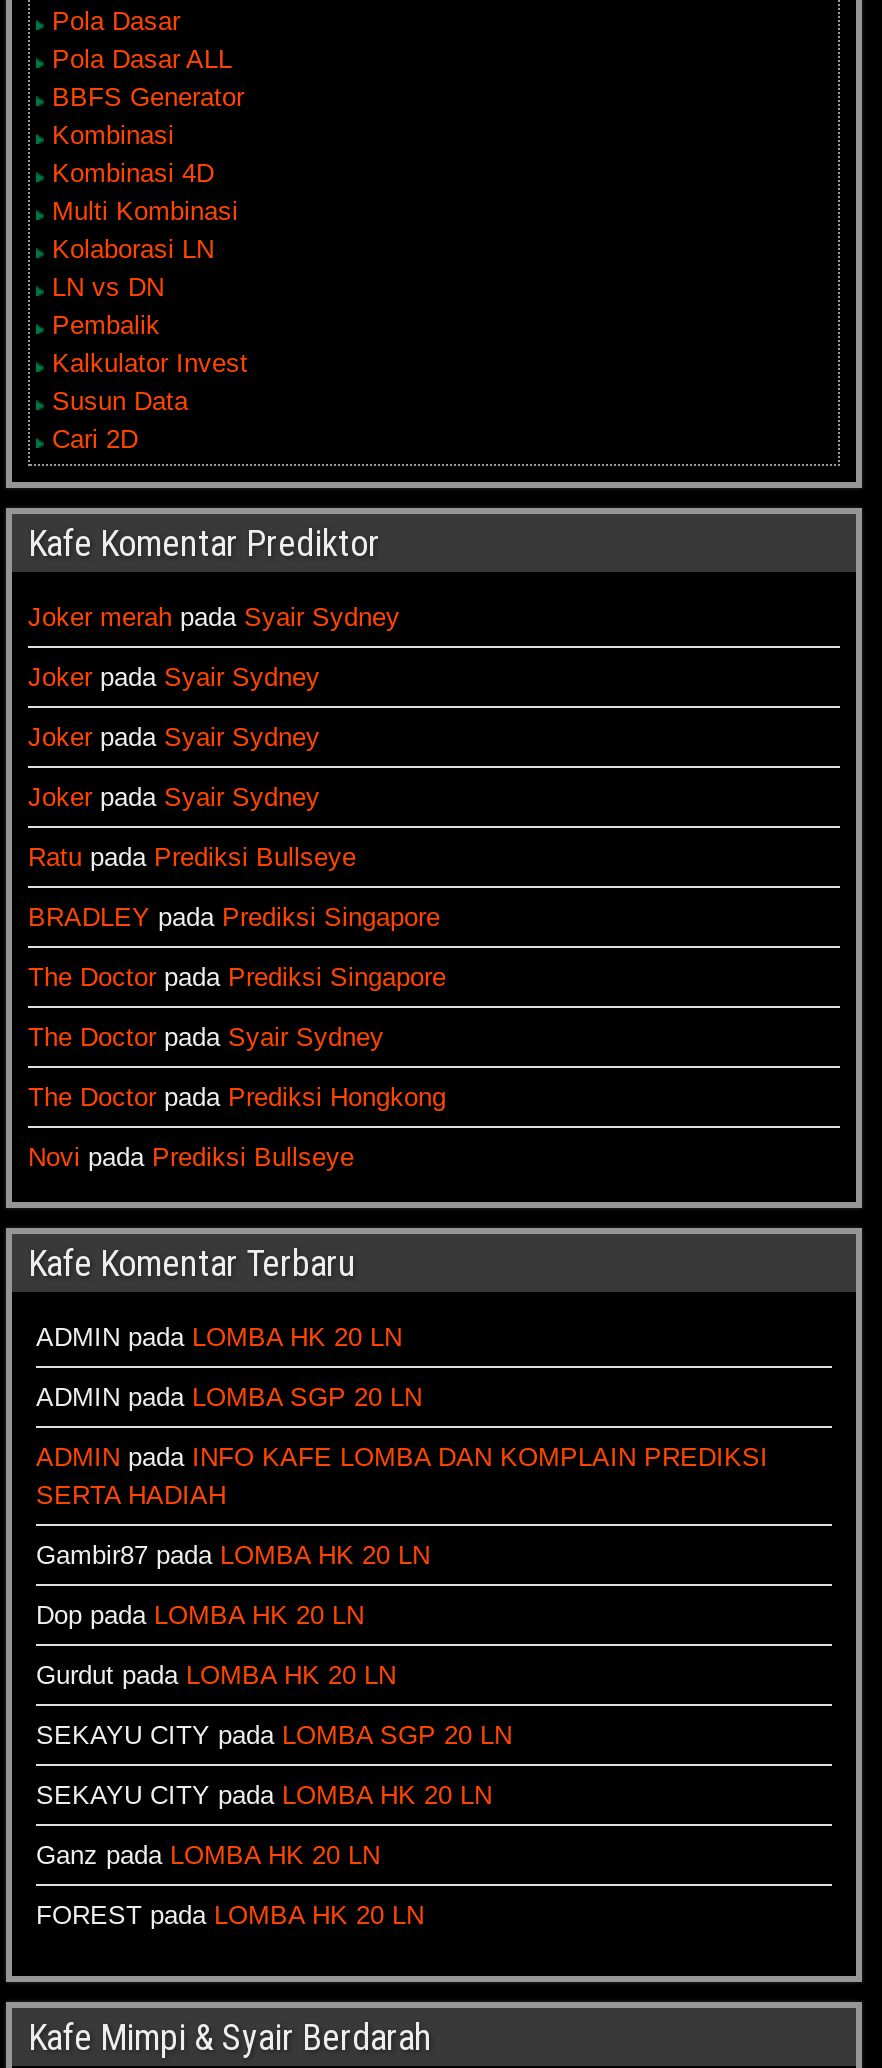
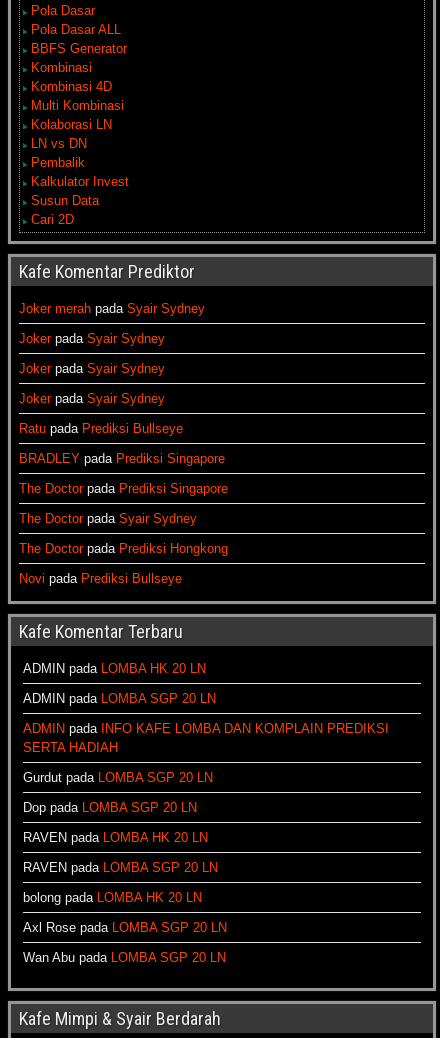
[36,1540,430,1570] Gambir87 pada LOMBA HK 20 LN -> [23,770,213,785] Gurdut pada LOMBA SGP 20 LN
[36,1600,364,1630] Dop pada LOMBA HK 20 LN -> [23,800,197,815] Dop pada LOMBA SGP 20 LN
[36,1660,396,1690] Gurdut pada LOMBA HK 20 LN -> [23,830,208,845] RAVEN pada LOMBA HK 20 LN
[36,1720,512,1750] SEKAYU CITY pada LOMBA SGP 20 LN -> [23,860,218,875] RAVEN pada LOMBA SGP 20 LN
[36,1780,492,1810] SEKAYU CITY pada LOMBA HK 20 LN -> [23,890,202,905] bolong pada LOMBA HK 20 LN
[36,1840,380,1870] Ganz pada LOMBA HK 20 LN -> [23,920,227,935] Axl Rose pada LOMBA SGP 20 LN
[36,1900,424,1930] FOREST pada LOMBA HK 20 LN -> [23,950,226,965] Wan Abu pada LOMBA SGP 20 LN

